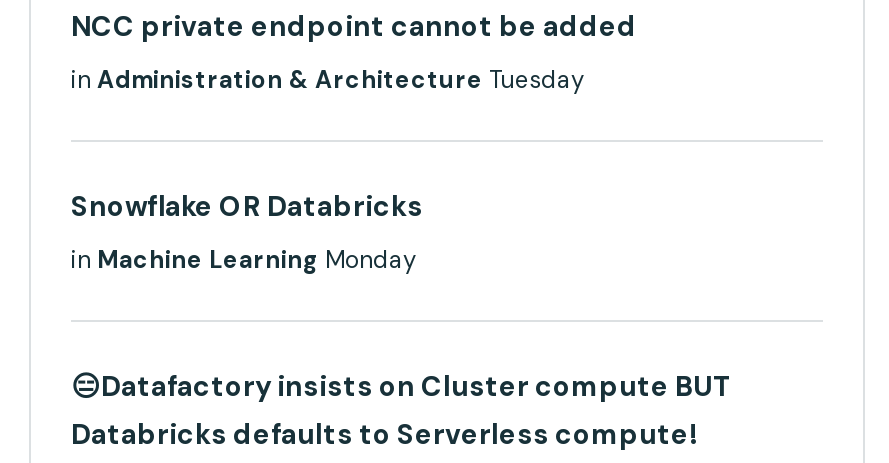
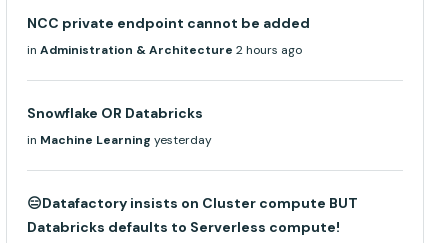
[71,64,585,96] in Administration & Architecture Tuesday -> [27,42,302,58] in Administration & Architecture 2 hours ago
[71,244,417,276] in Machine Learning Monday -> [27,132,212,148] in Machine Learning yesterday

